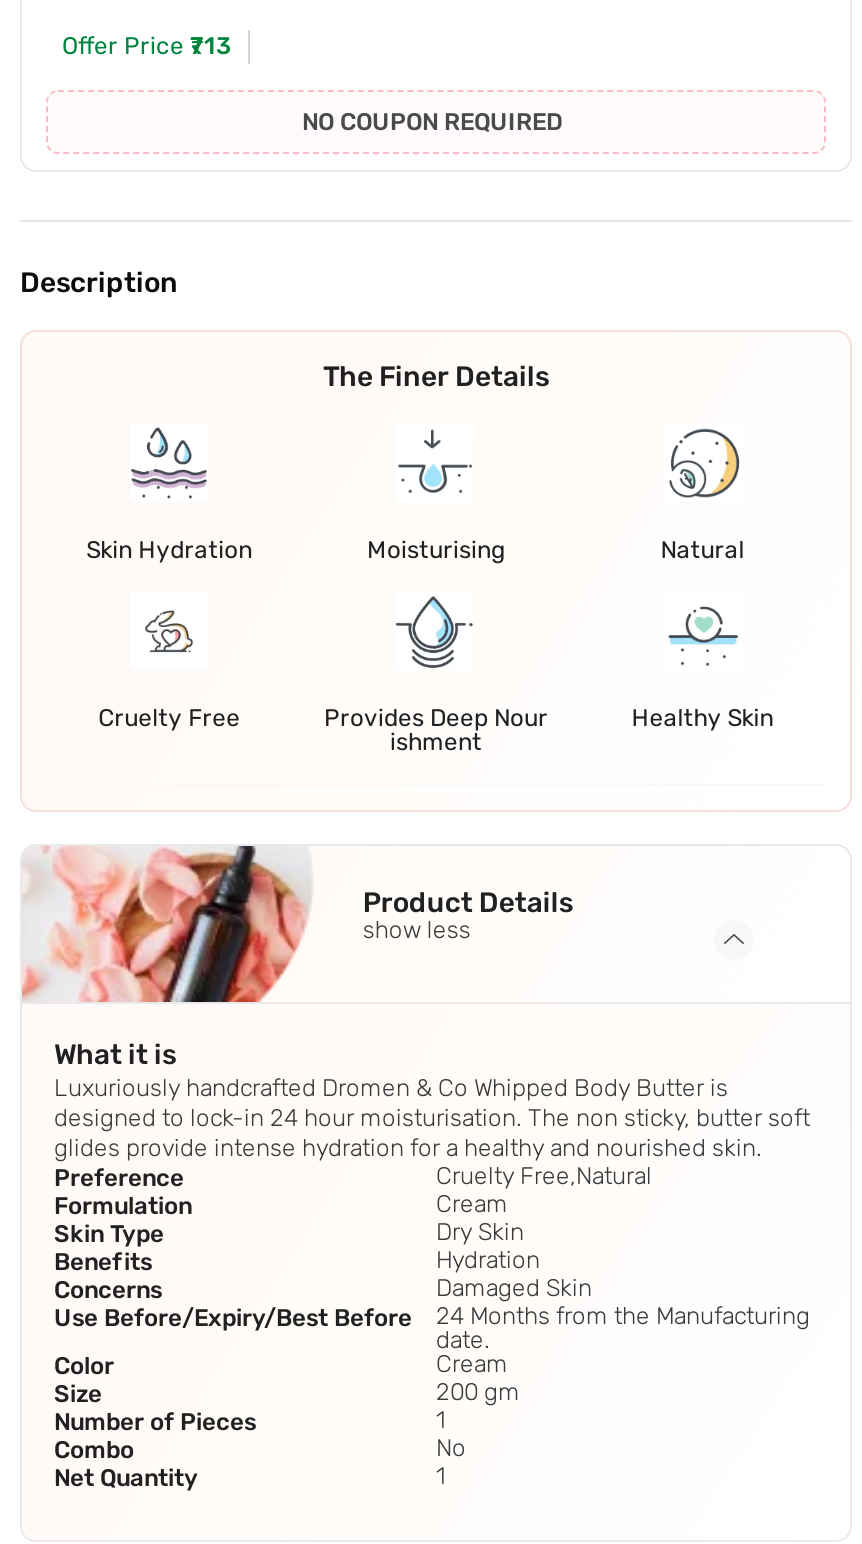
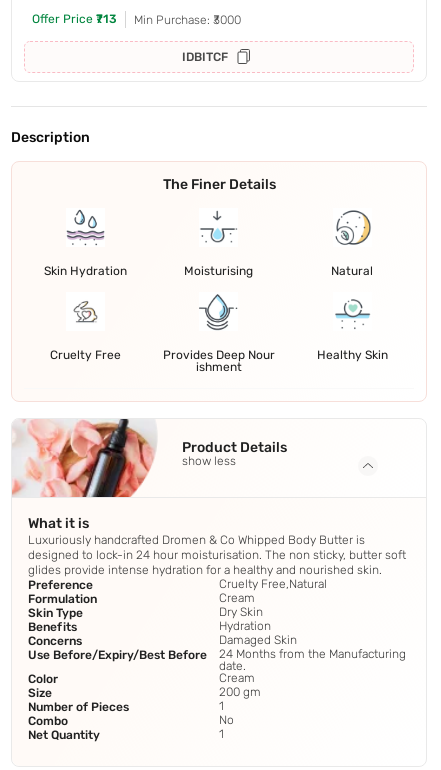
[302,109,562,137] NO COUPON REQUIRED -> [134,13,241,64] Min Purchase: ₹3000 | IDBITCF

